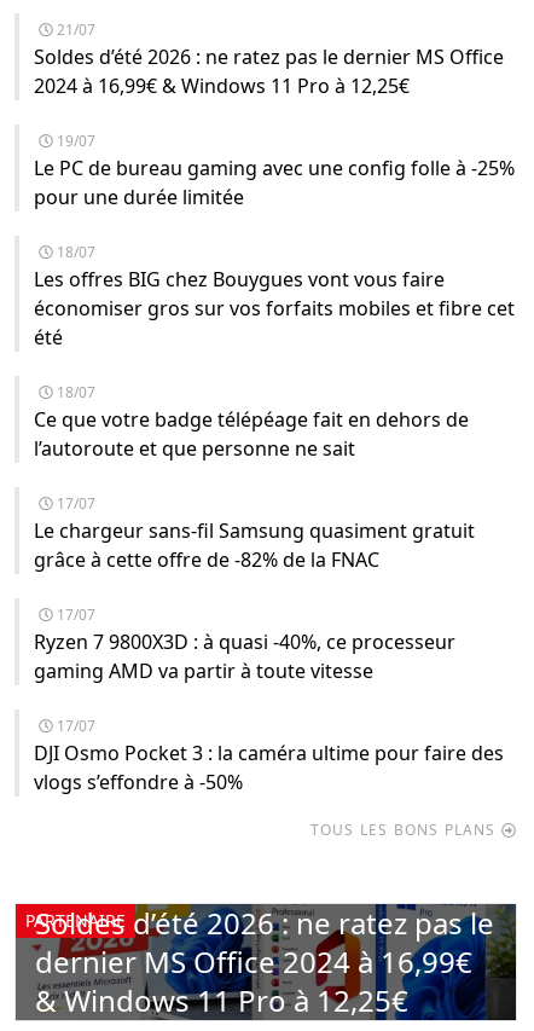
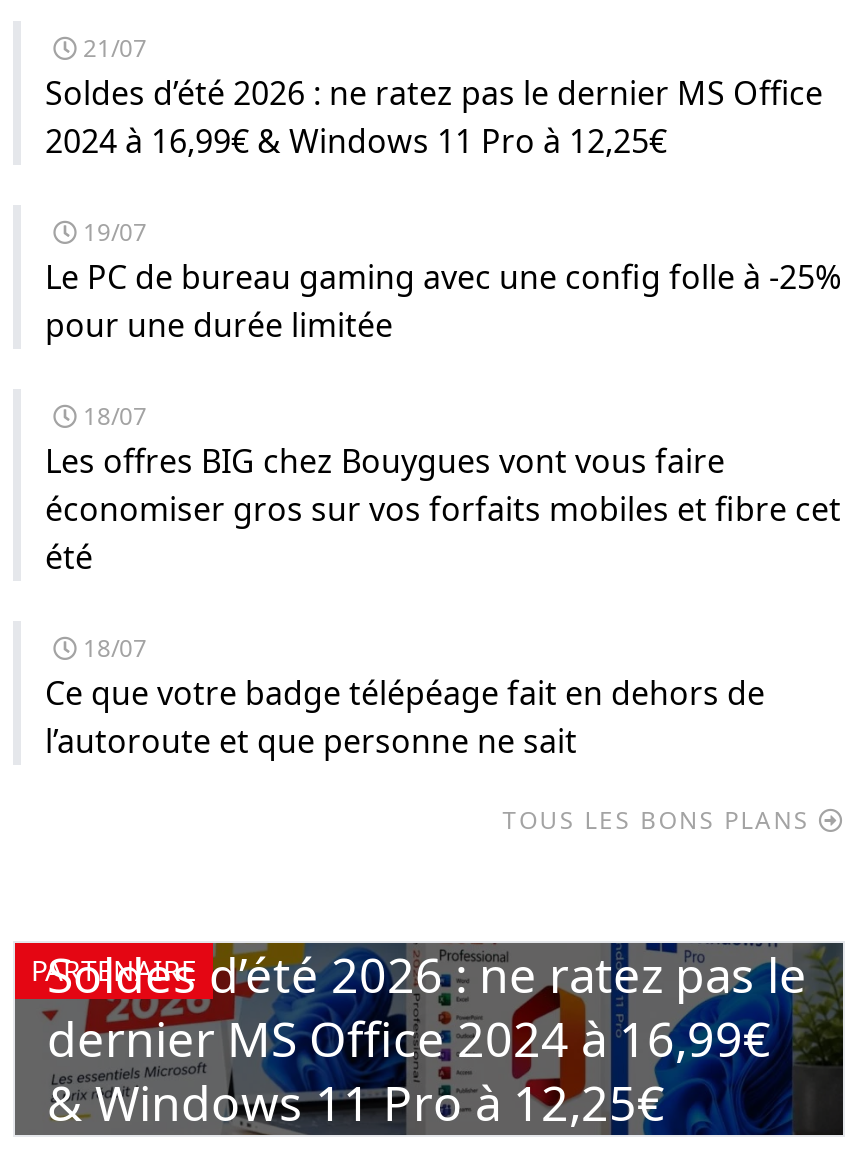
[34,493,504,795] 17/07 | Le chargeur sans-fil Samsung quasiment gratuit | grâce à cette offre de -82% de la FNAC | 17/07 | Ryzen 7 9800X3D : à quasi -40%, ce processeur | gaming AMD va partir à toute vitesse | 17/07 | DJI Osmo Pocket 3 : la caméra ultime pour faire des | vlogs s’effondre à -50% -> none

